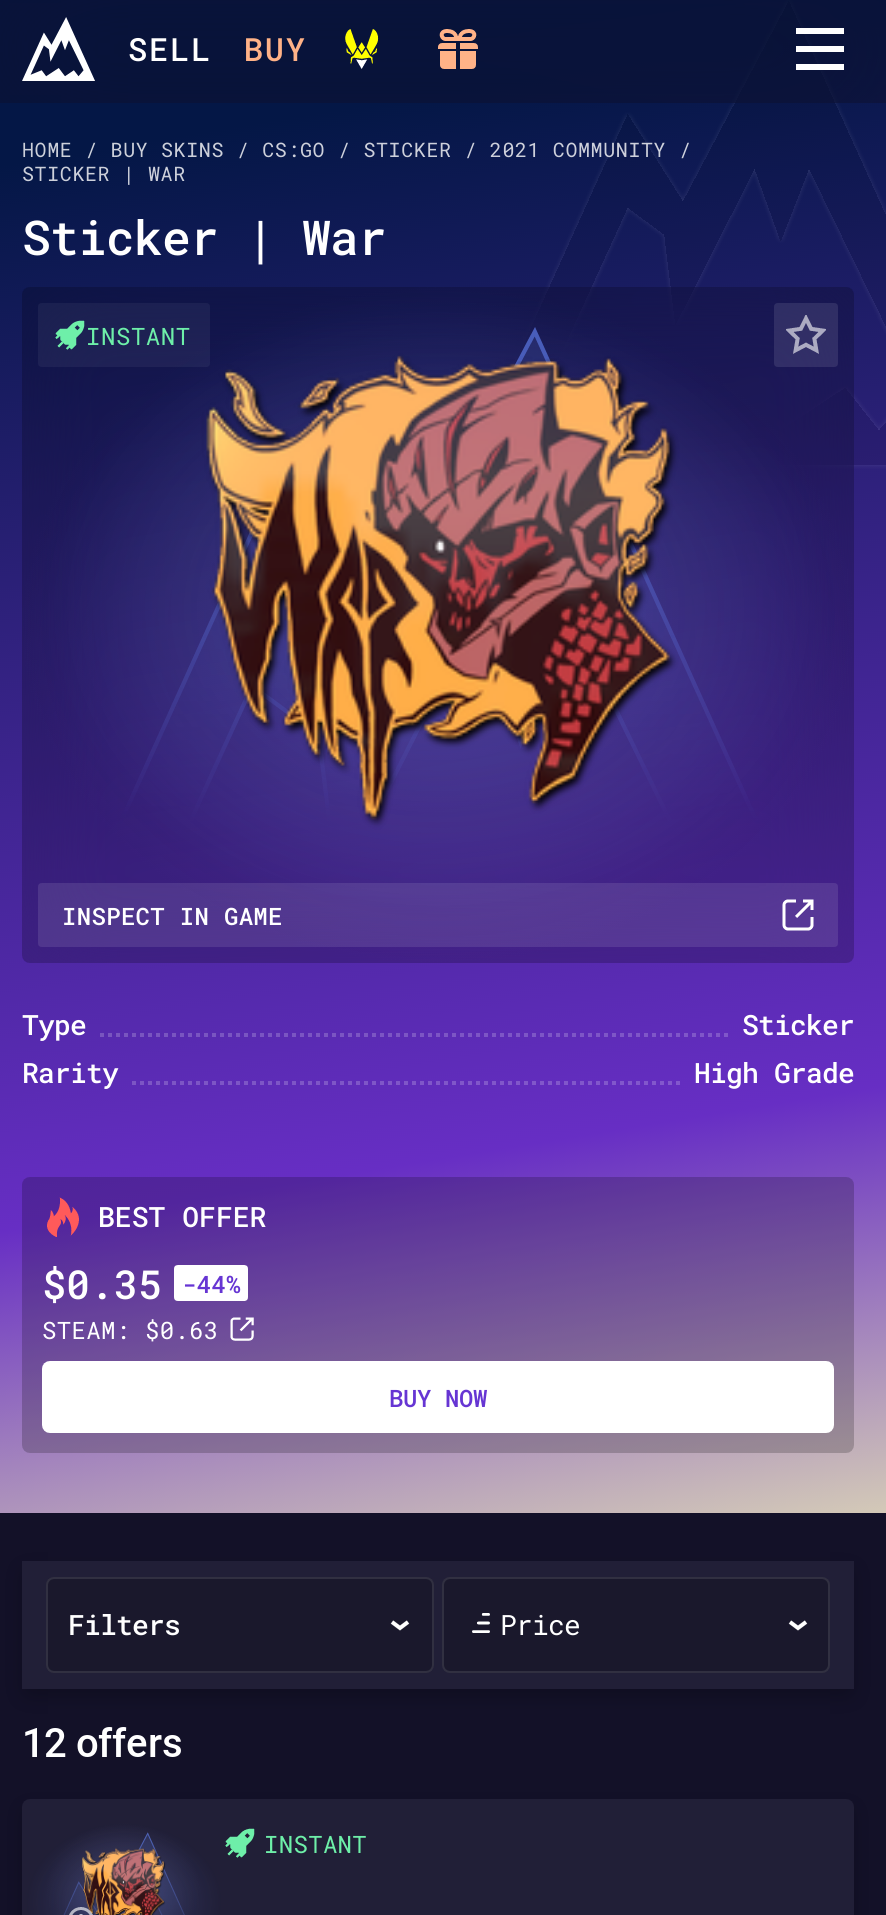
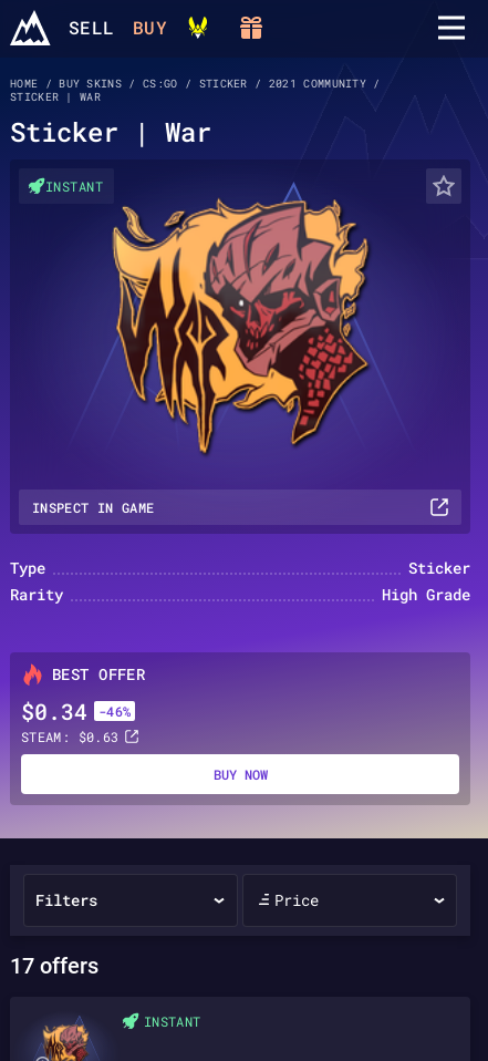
[42,1257,162,1309] $0.35 -> [21,697,87,725] $0.34
[182,1267,241,1299] -44% -> [98,702,131,720] -46%
[22,1719,182,1767] 12 offers -> [10,952,98,979] 17 offers

